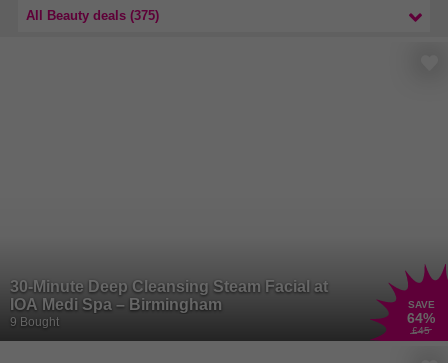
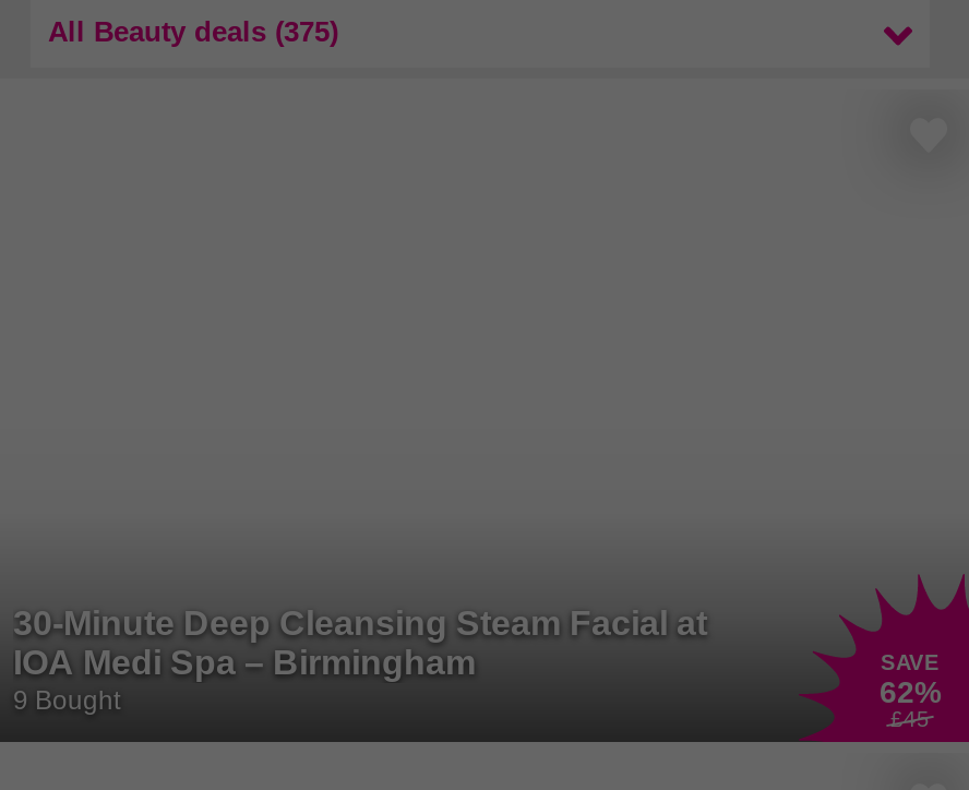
[407,310,435,326] 64% -> [880,675,941,710] 62%

